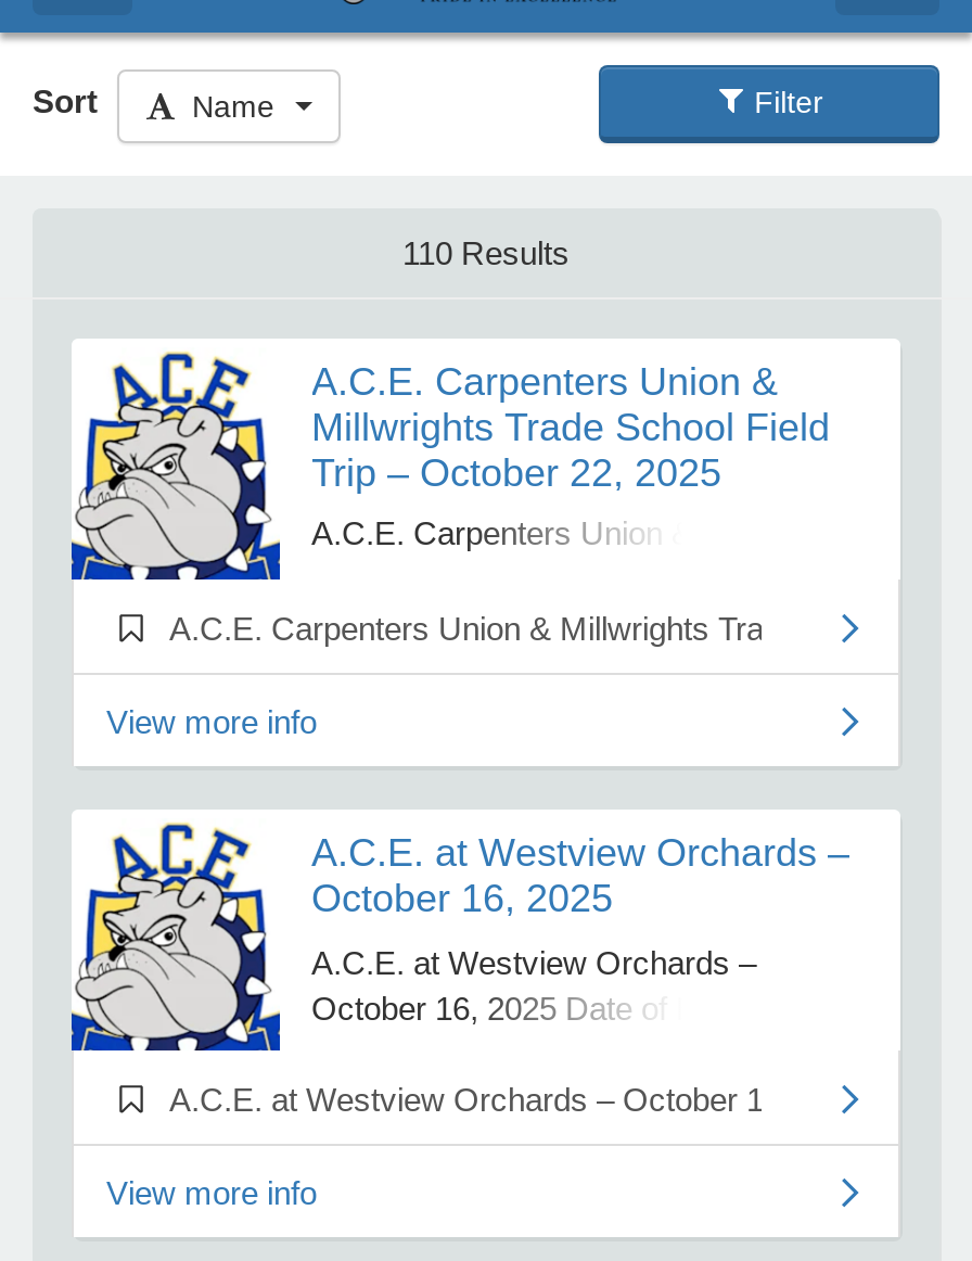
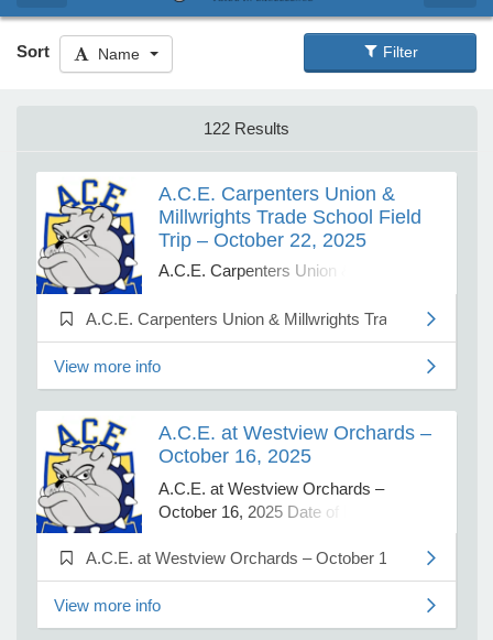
[402,234,570,271] 110 Results -> [204,119,289,138] 122 Results

